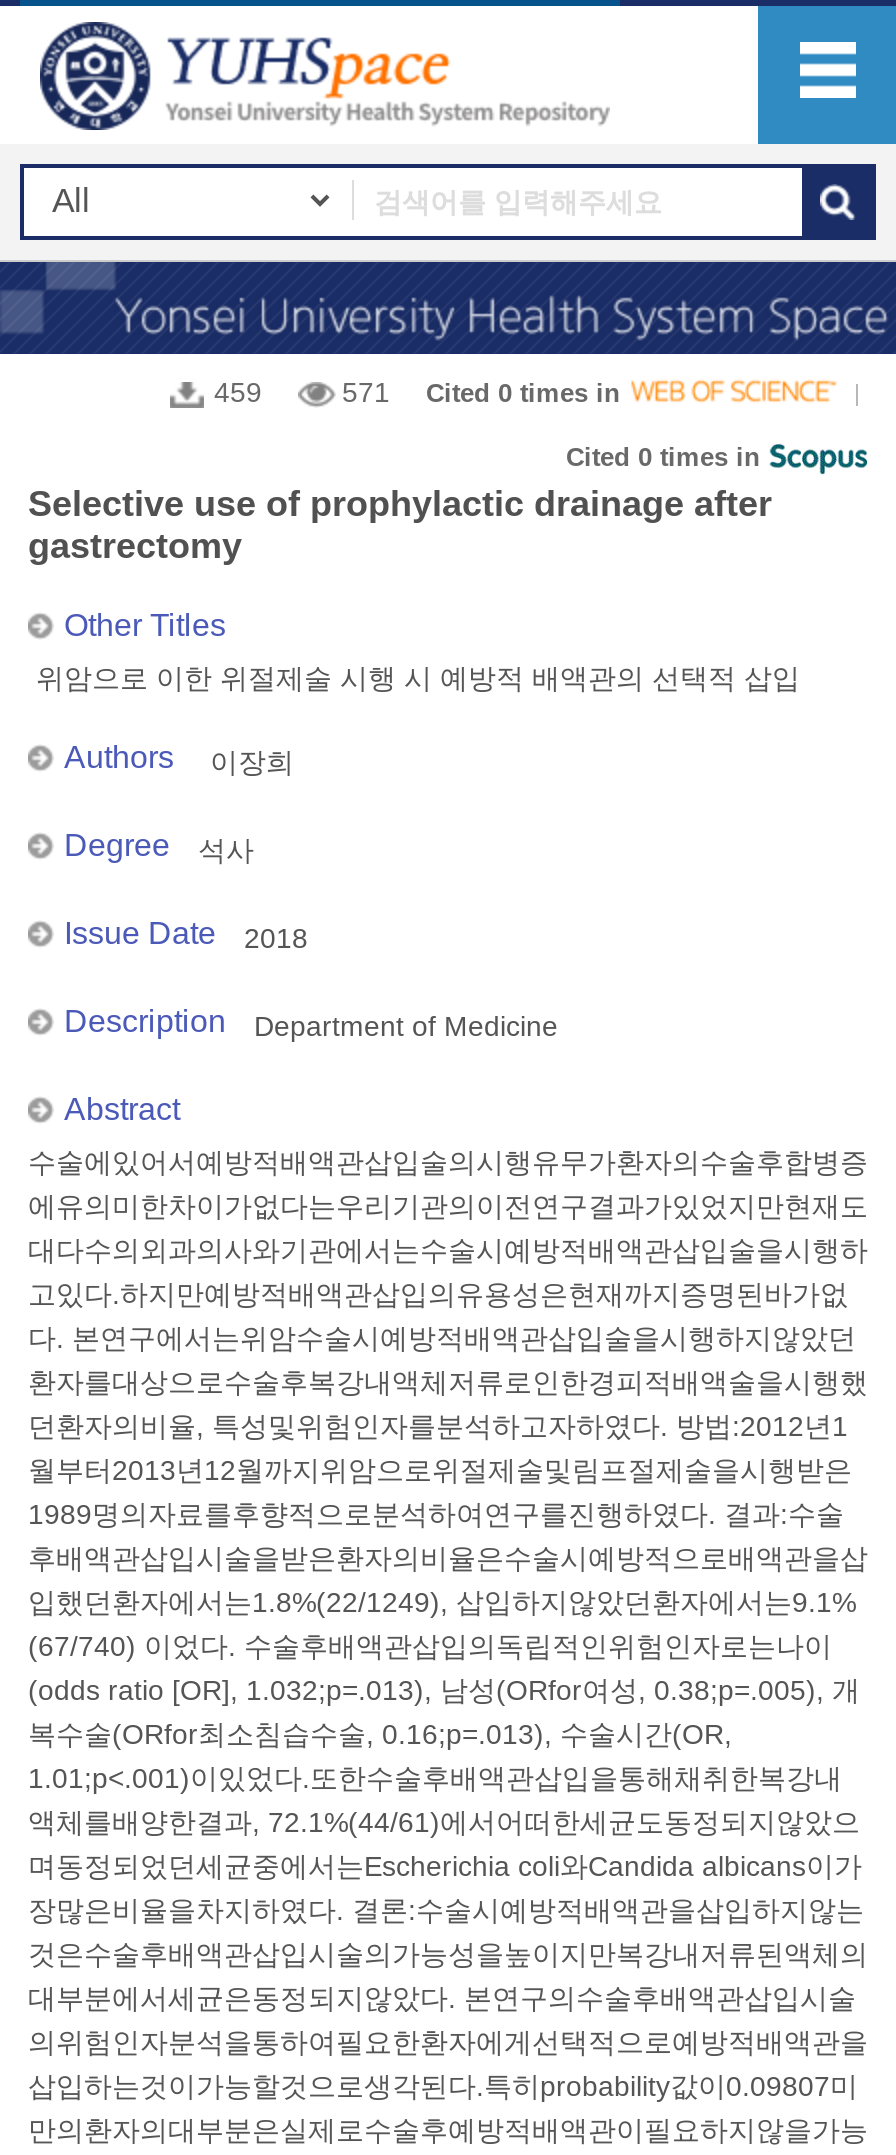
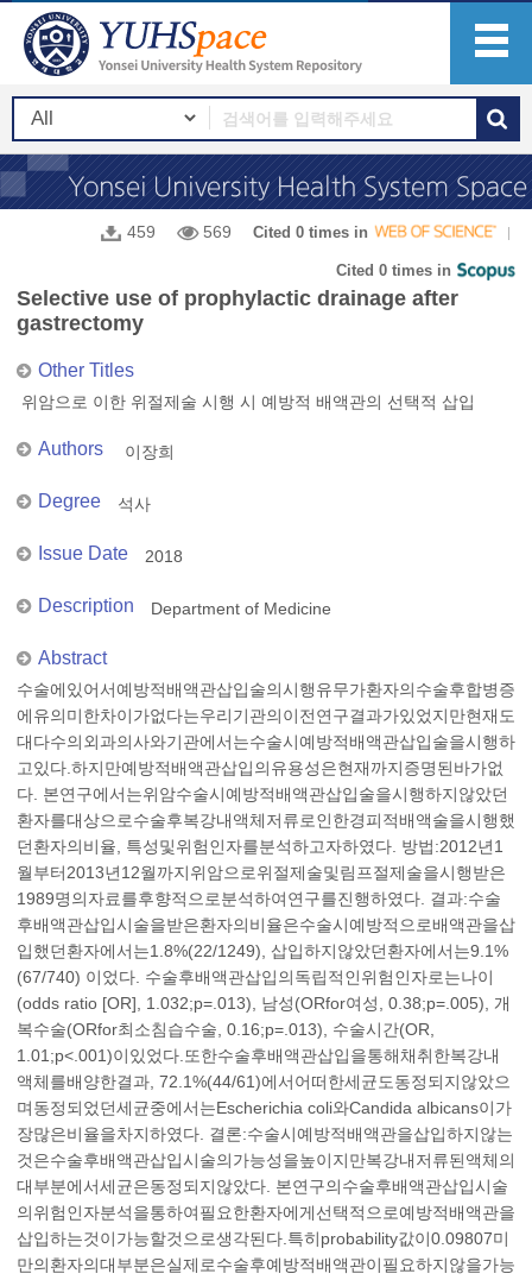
[342,376,628,408] 571 Cited 0 times in -> [203,222,373,241] 569 Cited 0 times in

